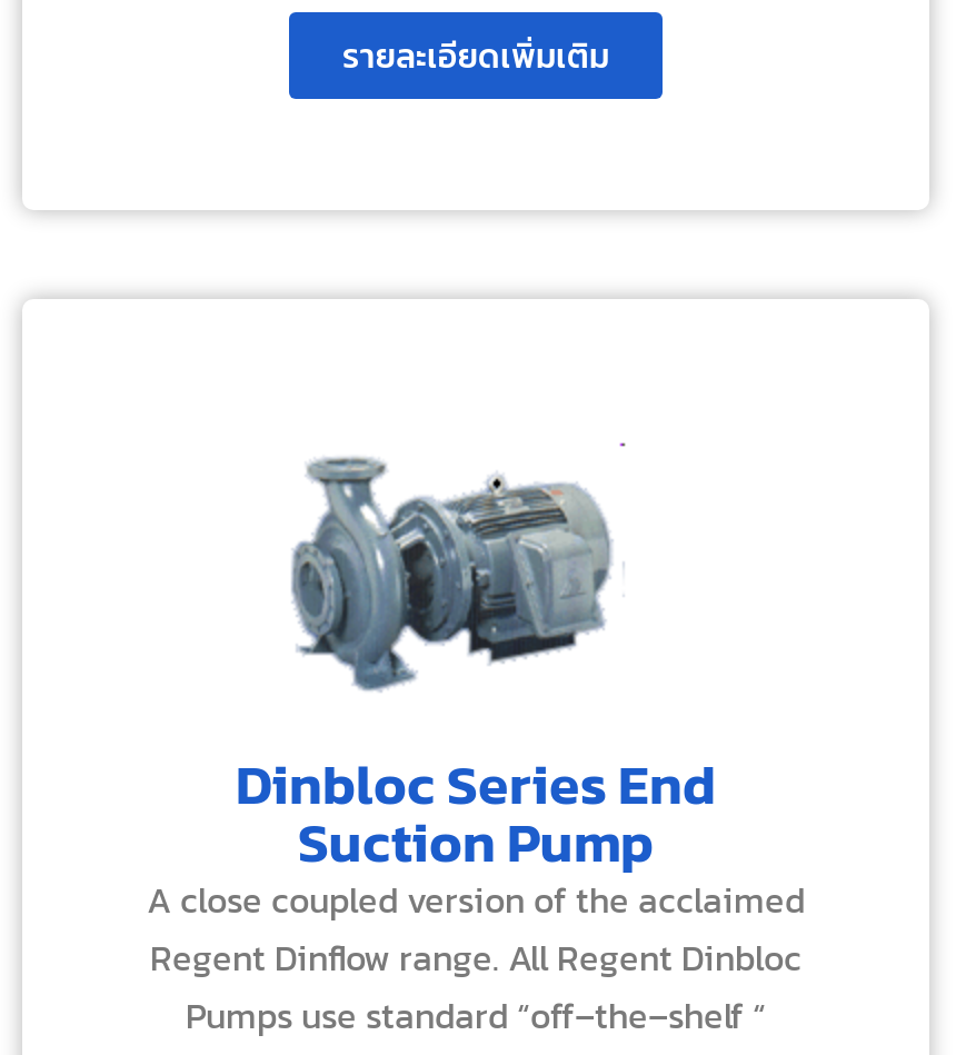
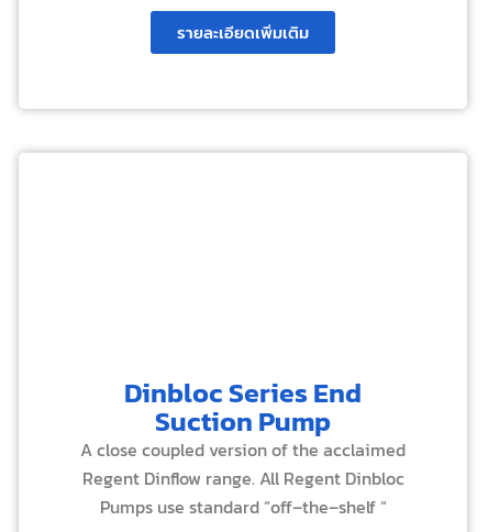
[289,441,625,693] [image] -> none

